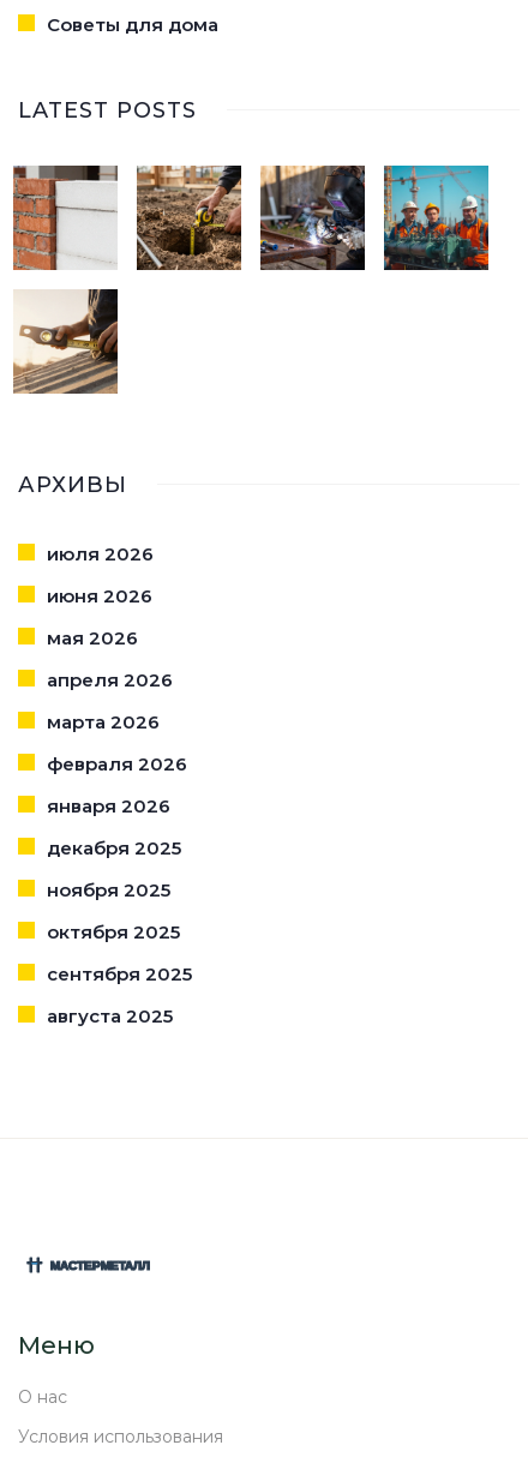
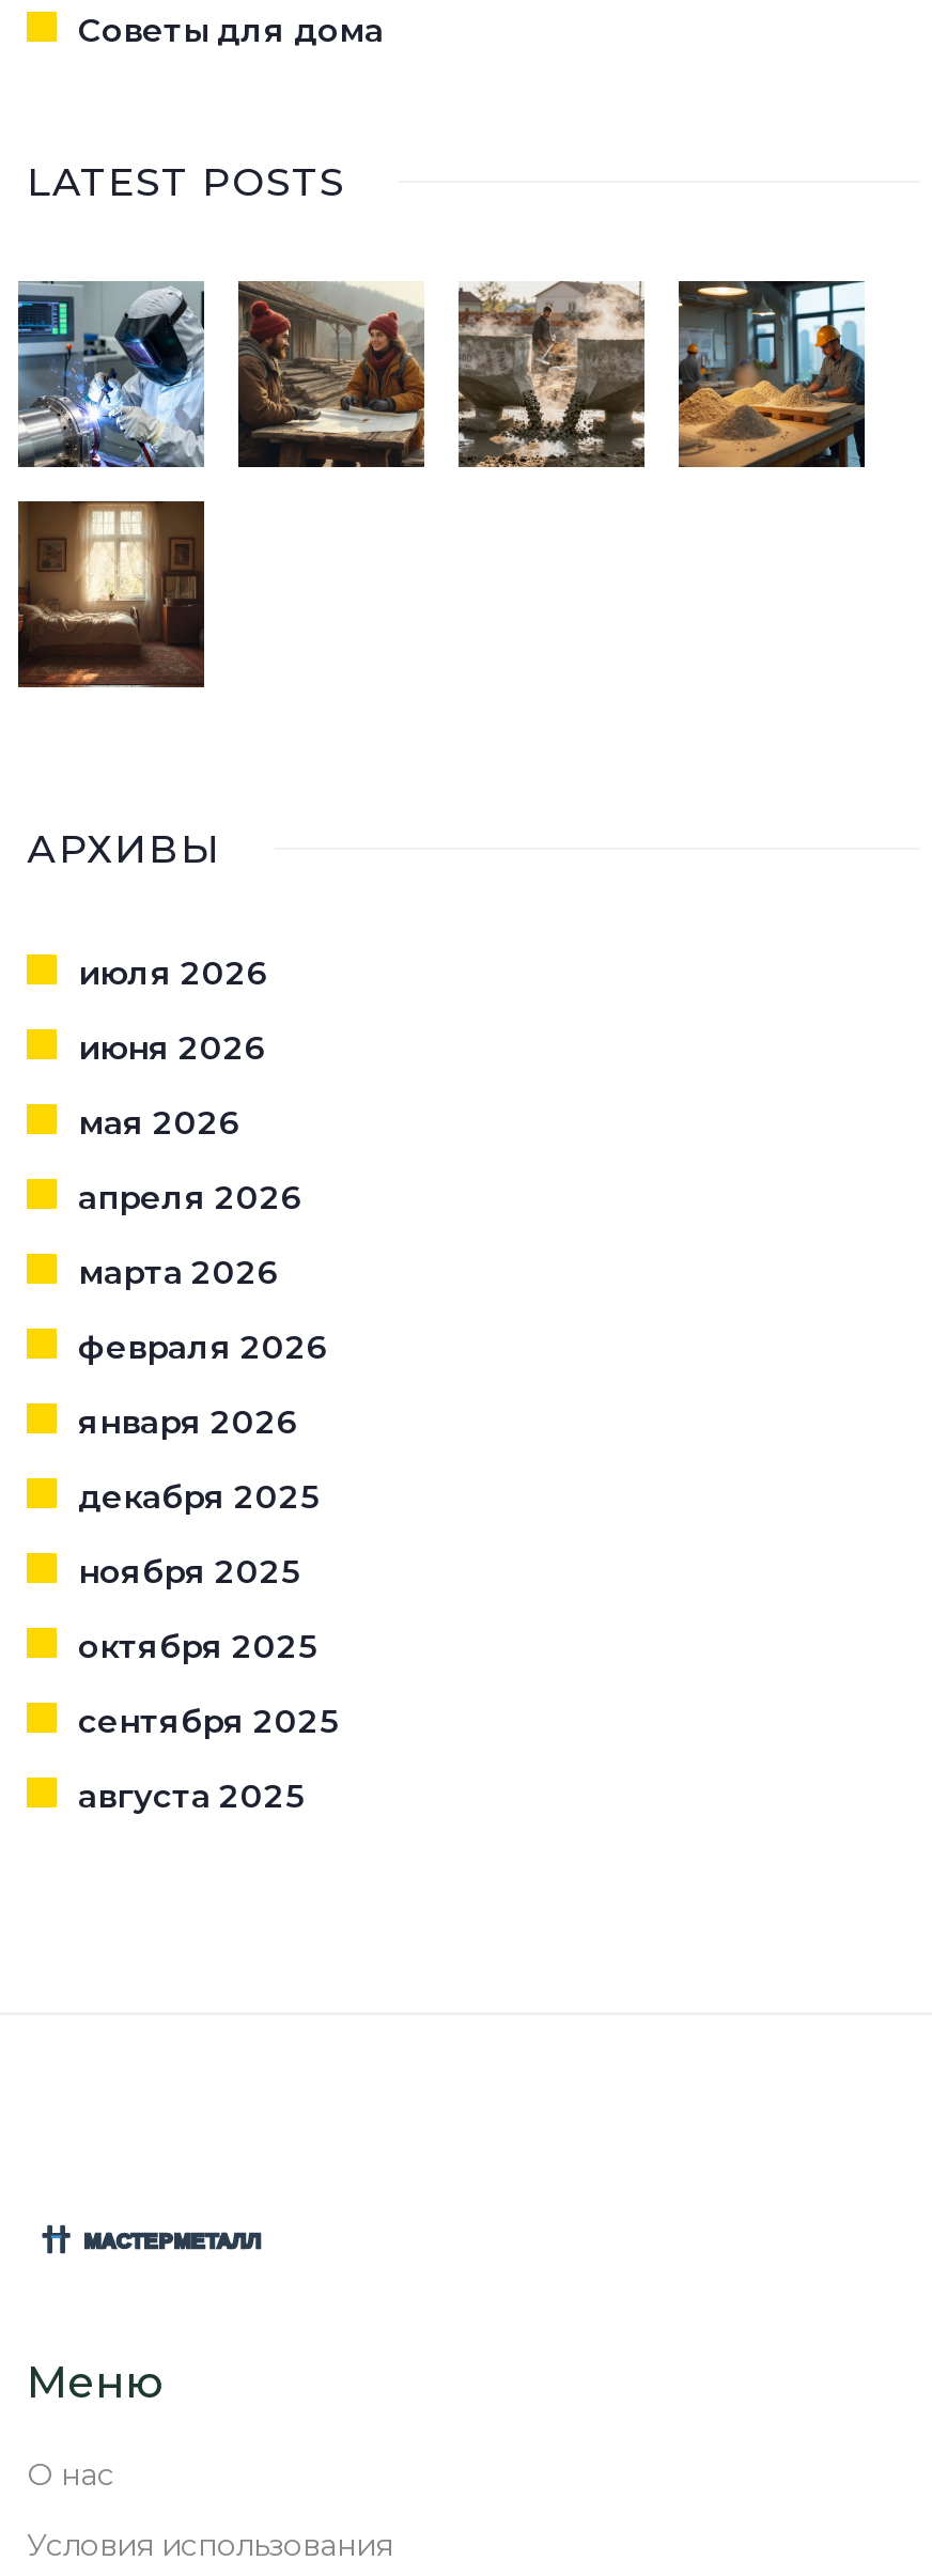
[12,164,119,271] [image] -> [16,281,206,469] [image]
[136,164,242,271] [image] -> [236,281,426,469] [image]
[260,164,366,270] [image] -> [456,281,647,469] [image]
[383,164,490,271] [image] -> [677,279,867,469] [image]
[12,289,119,395] [image] -> [16,499,206,689] [image]

